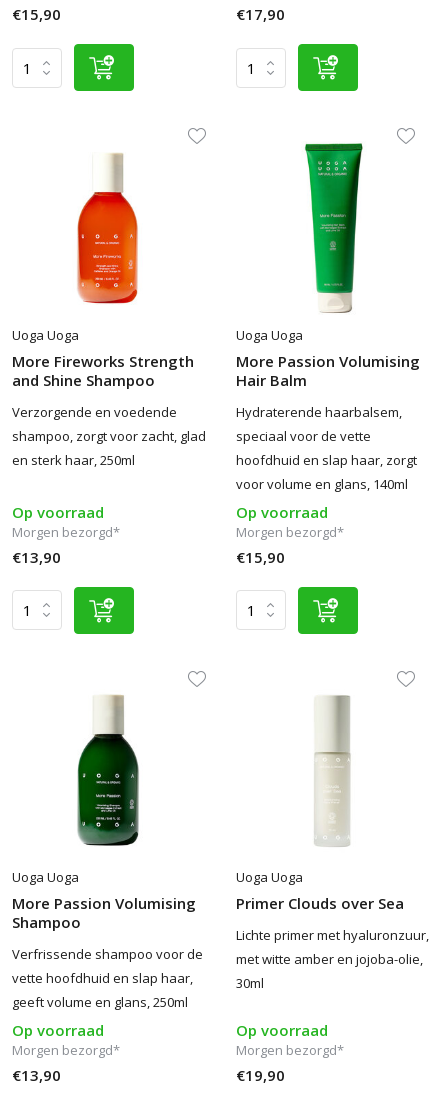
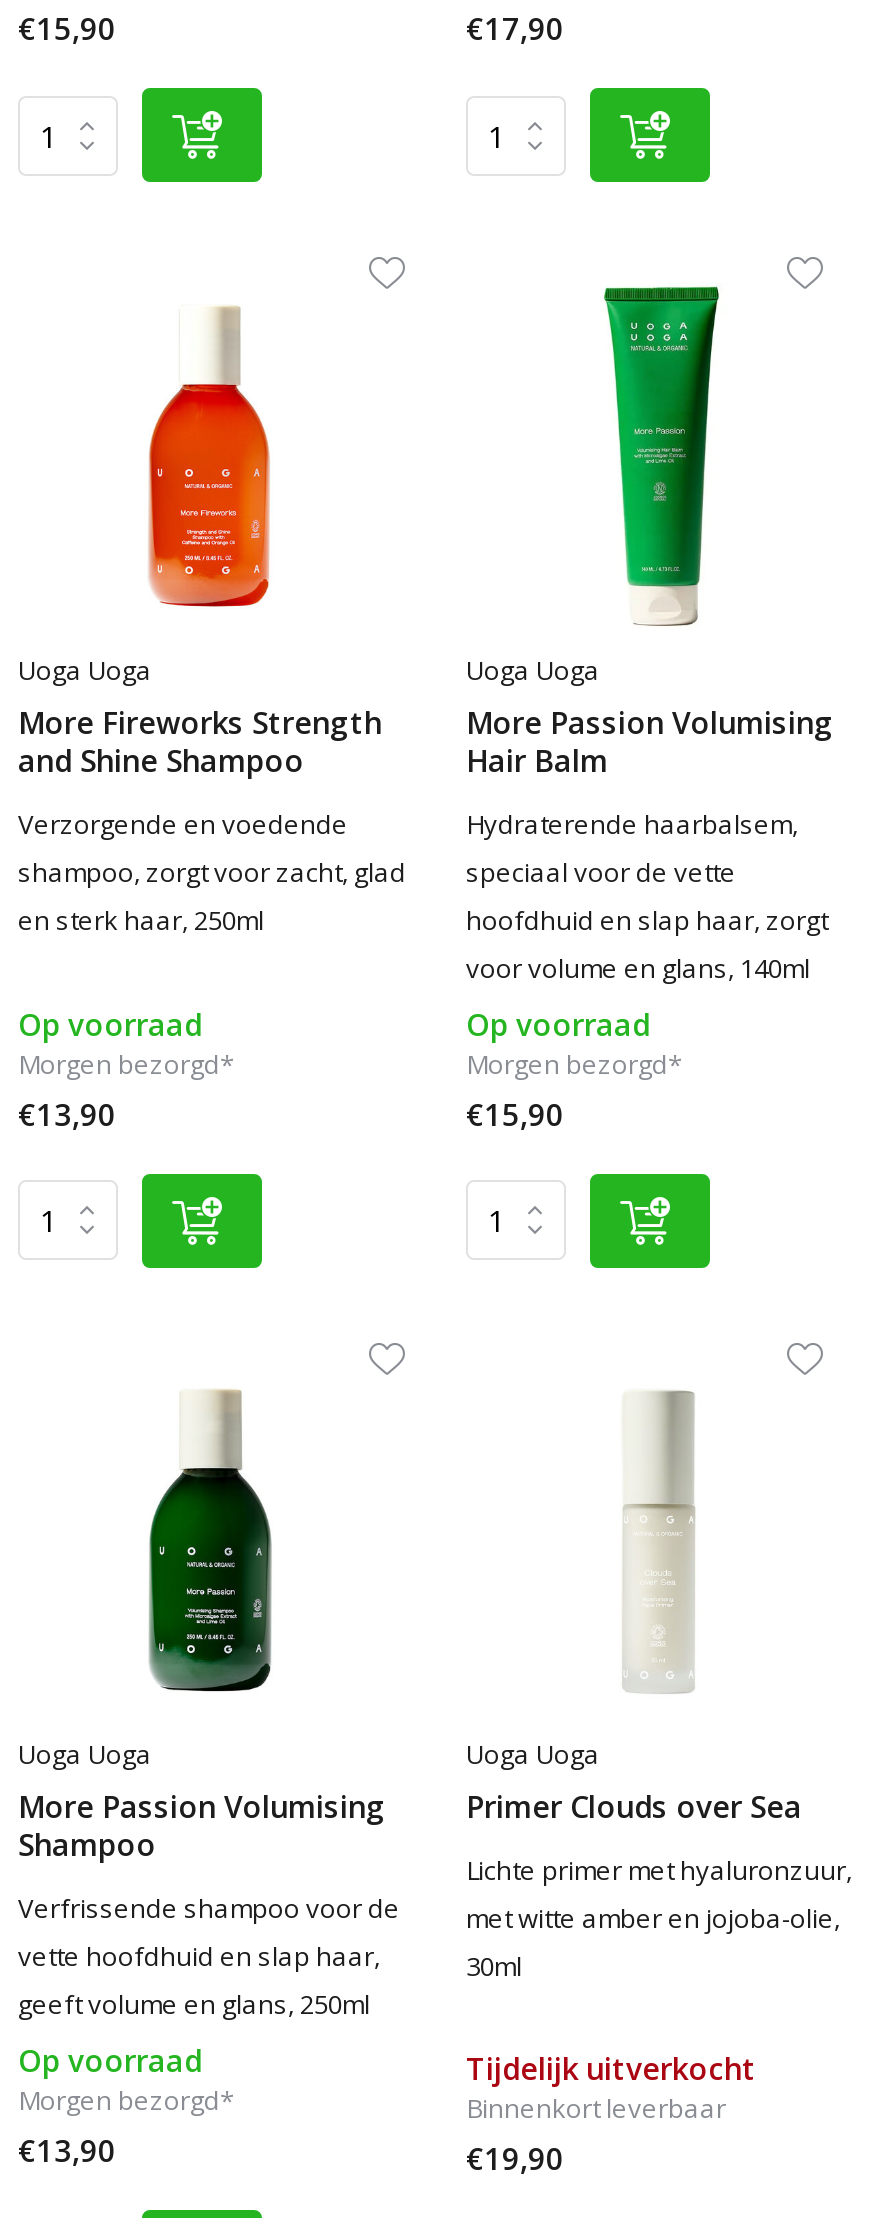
[236,1020,344,1059] Op voorraad | Morgen bezorgd* -> [466,2049,756,2127] Tijdelijk uitverkocht | Binnenkort leverbaar

